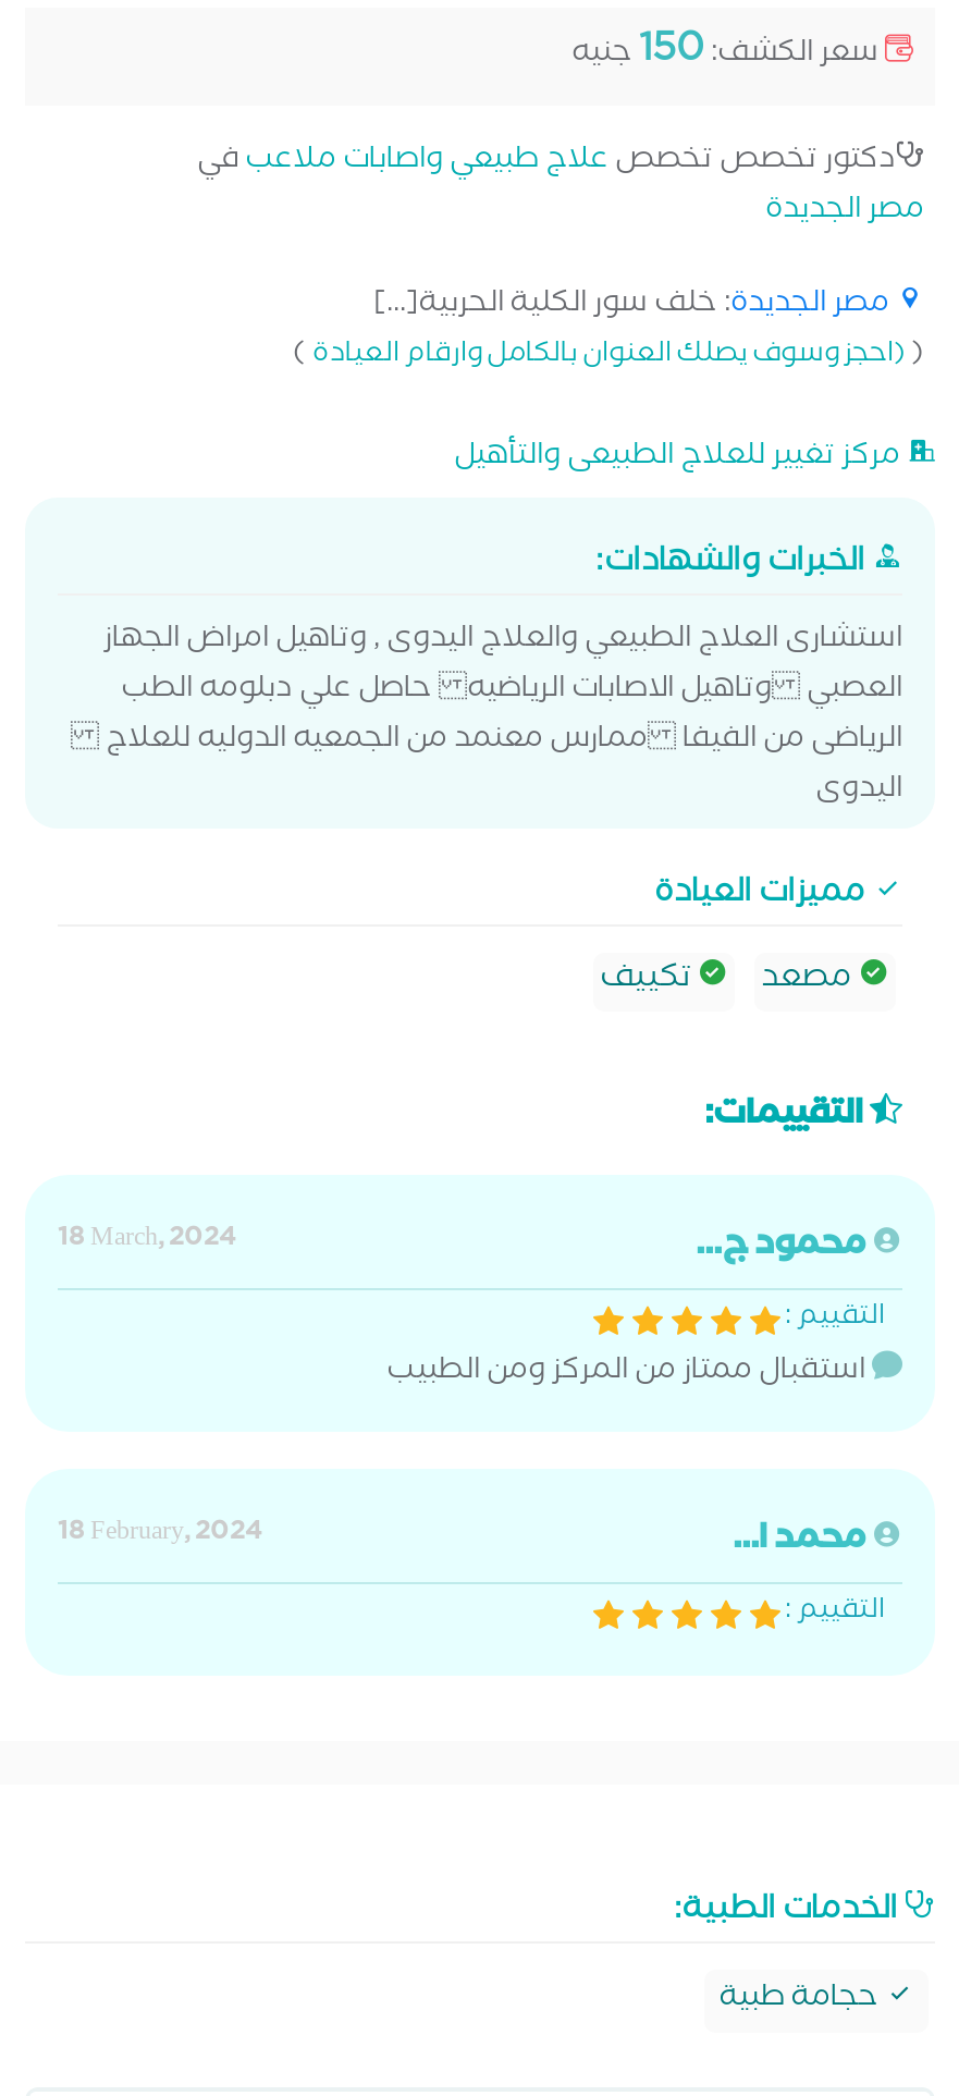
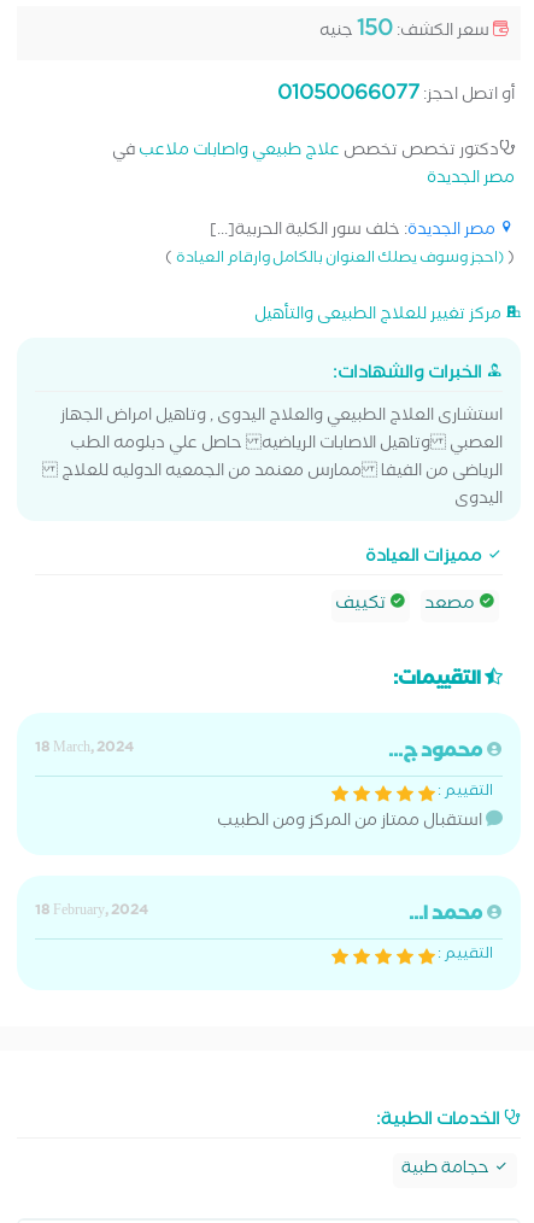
none -> [277,76,515,116] أو اتصل احجز:01050066077

